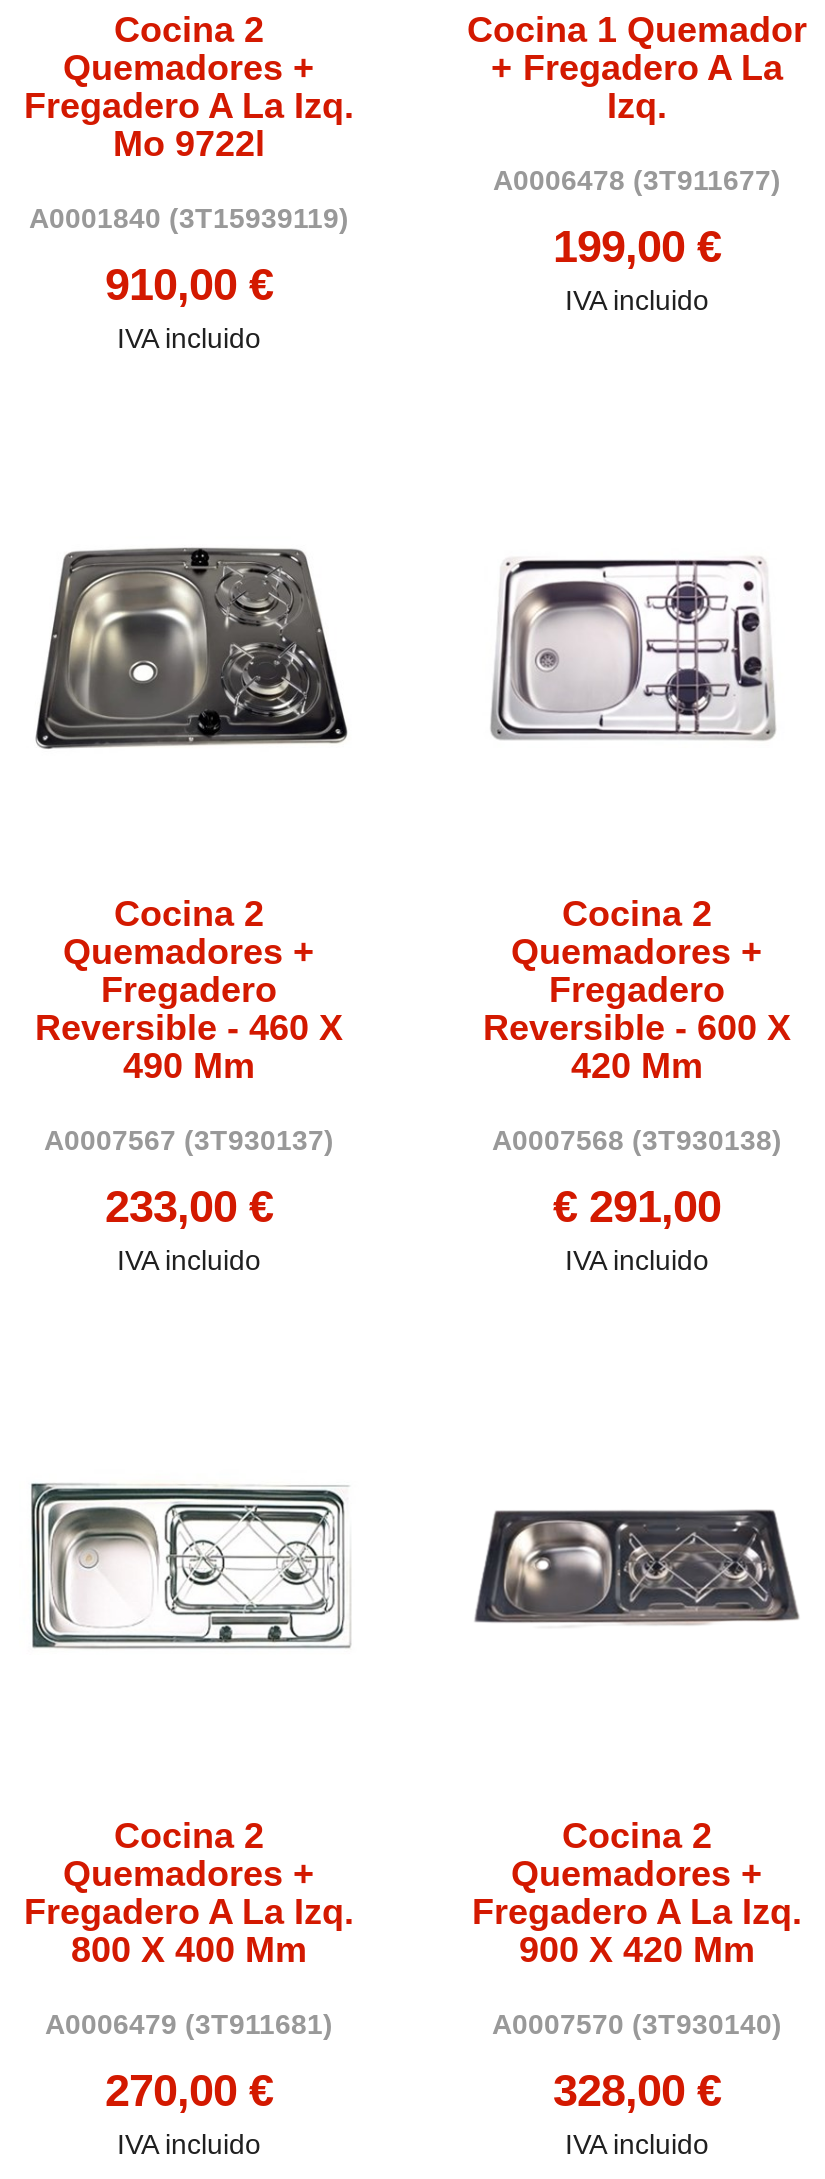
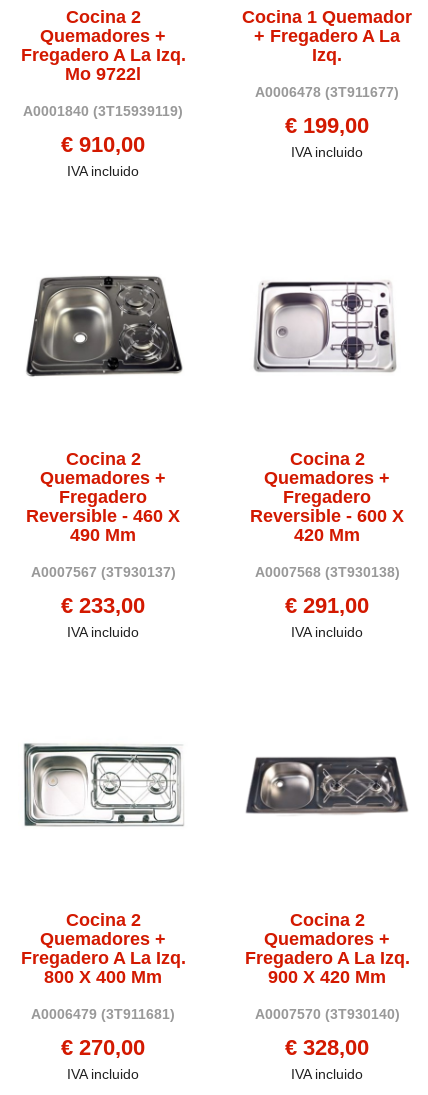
[553,222,721,272] 199,00 € -> [285,113,369,138] € 199,00
[105,260,273,310] 910,00 € -> [61,132,145,157] € 910,00
[105,1182,273,1232] 233,00 € -> [61,593,145,618] € 233,00
[105,2066,273,2116] 270,00 € -> [61,1035,145,1060] € 270,00
[553,2066,721,2116] 328,00 € -> [285,1035,369,1060] € 328,00

